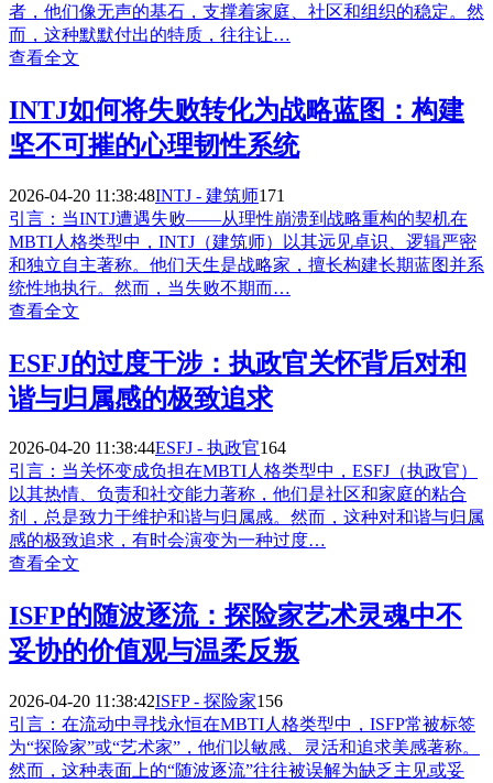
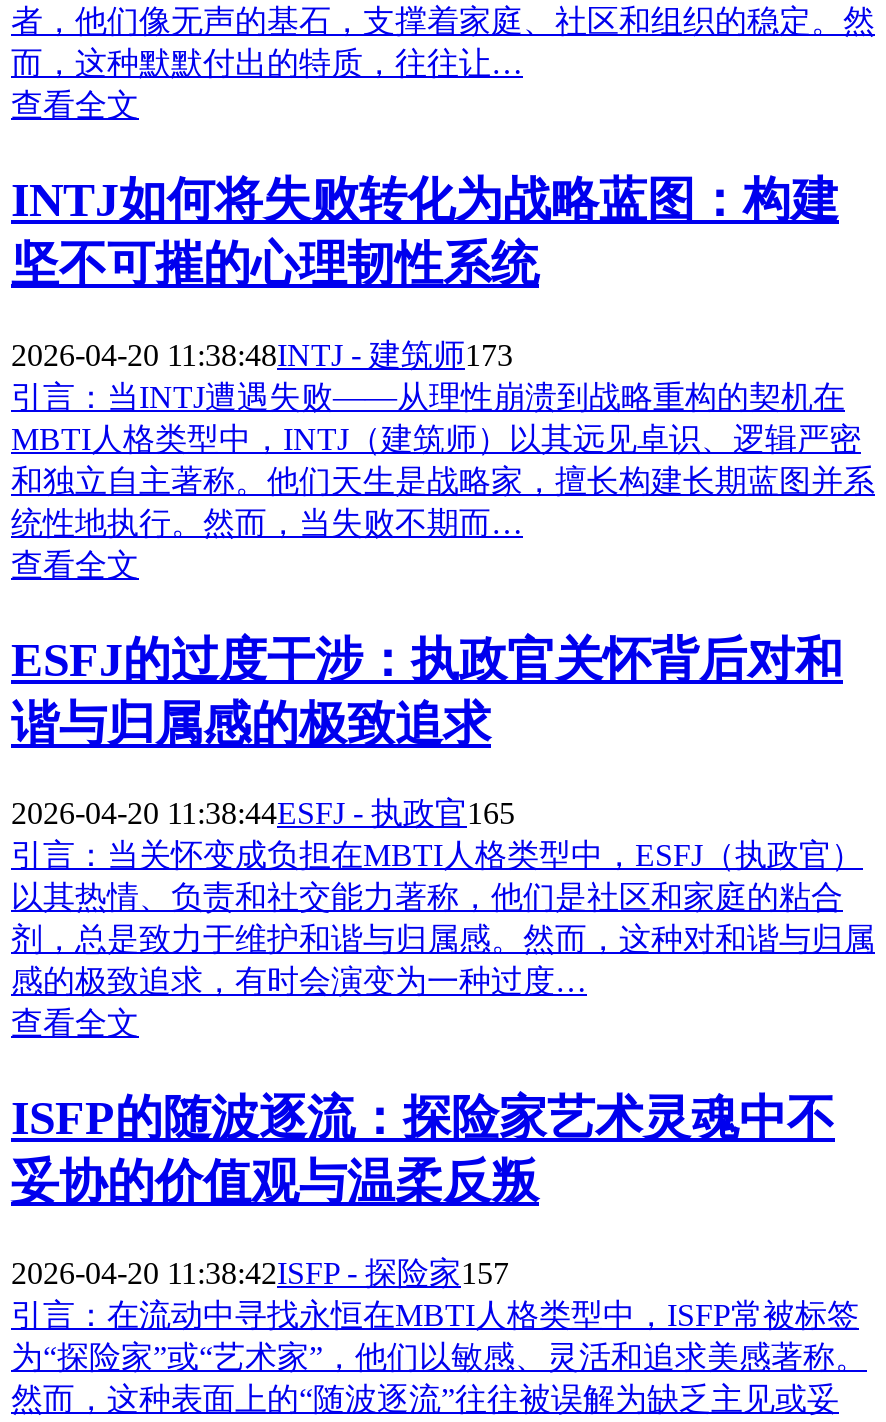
[9,186,285,204] 2026-04-20 11:38:48INTJ - 建筑师171 -> [11,337,513,371] 2026-04-20 11:38:48INTJ - 建筑师173
[9,439,286,457] 2026-04-20 11:38:44ESFJ - 执政官164 -> [11,797,515,831] 2026-04-20 11:38:44ESFJ - 执政官165
[9,692,283,711] 2026-04-20 11:38:42ISFP - 探险家156 -> [11,1256,509,1290] 2026-04-20 11:38:42ISFP - 探险家157

